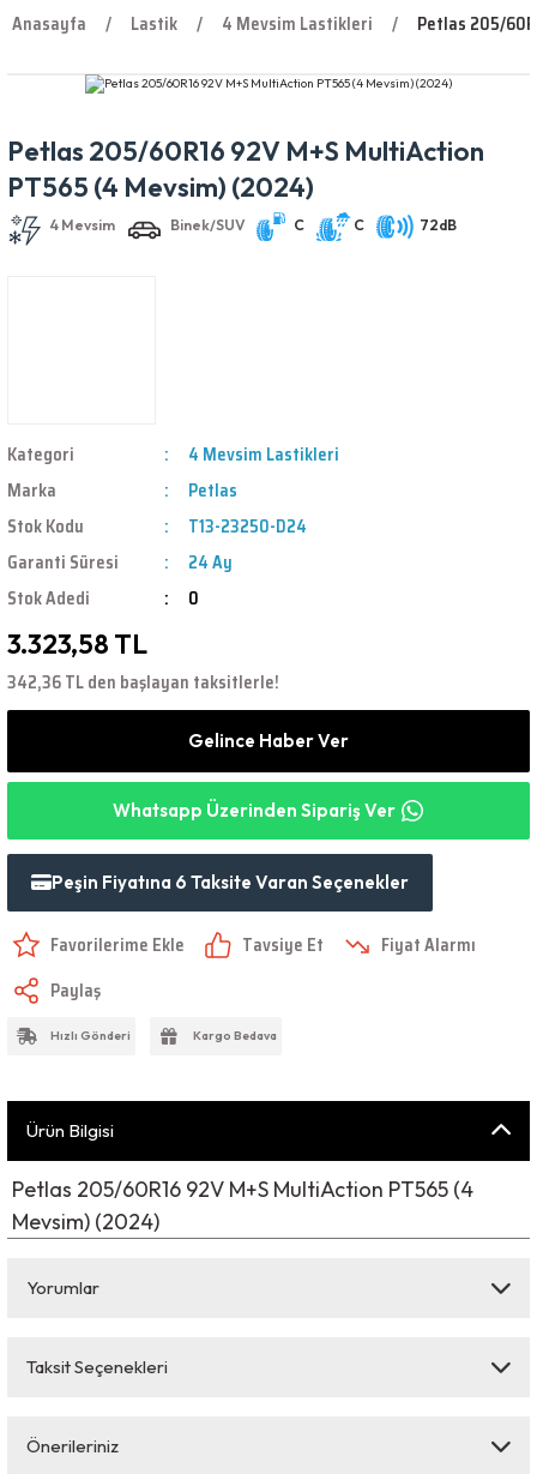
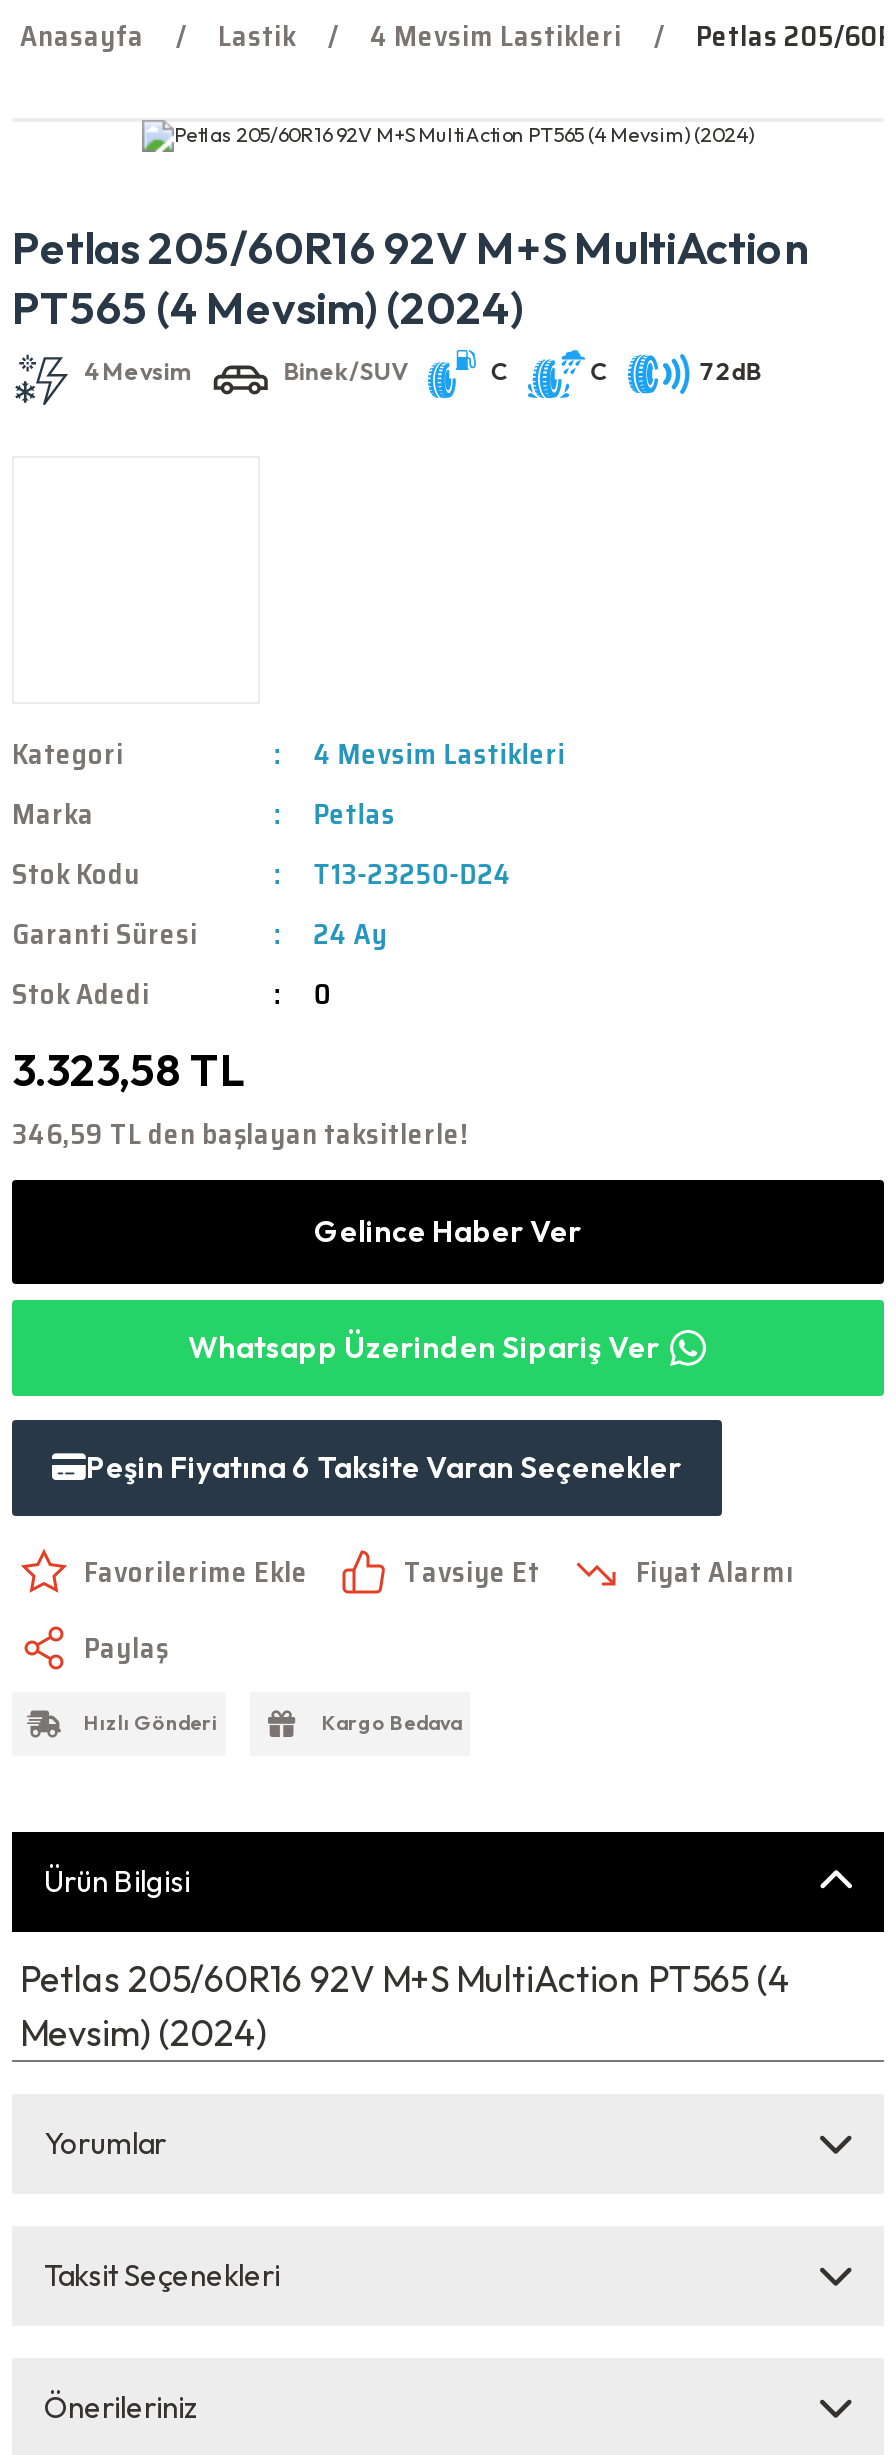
[7,669,279,695] 342,36 TL den başlayan taksitlerle! -> [12,1112,468,1156] 346,59 TL den başlayan taksitlerle!

